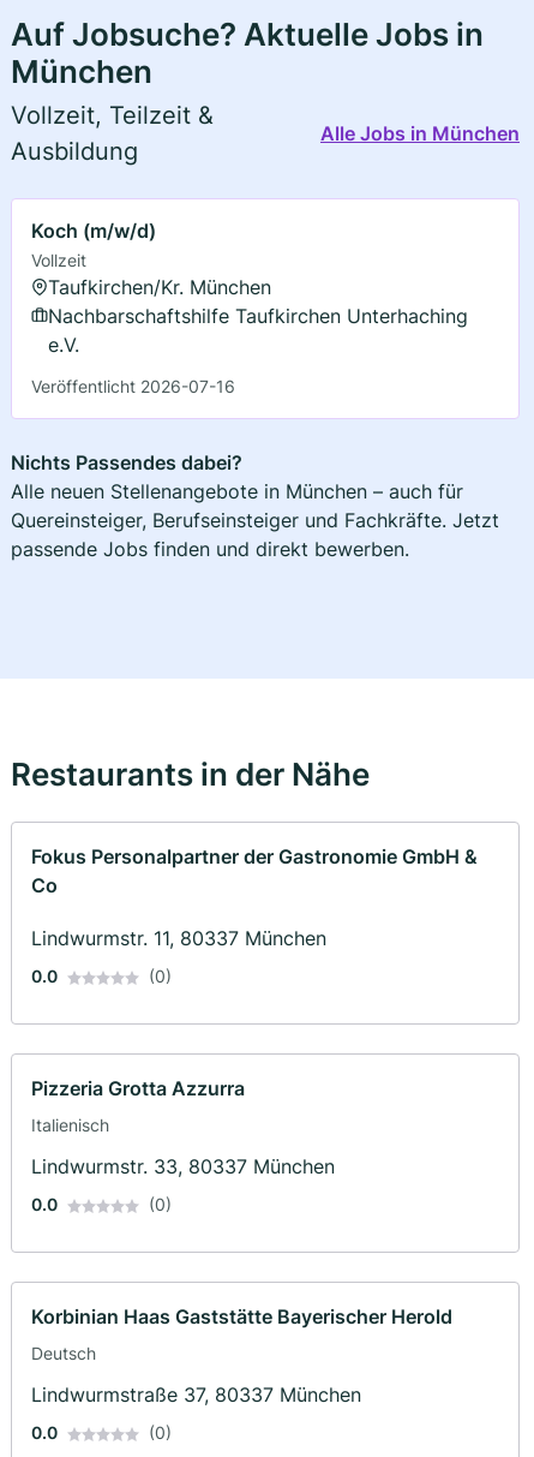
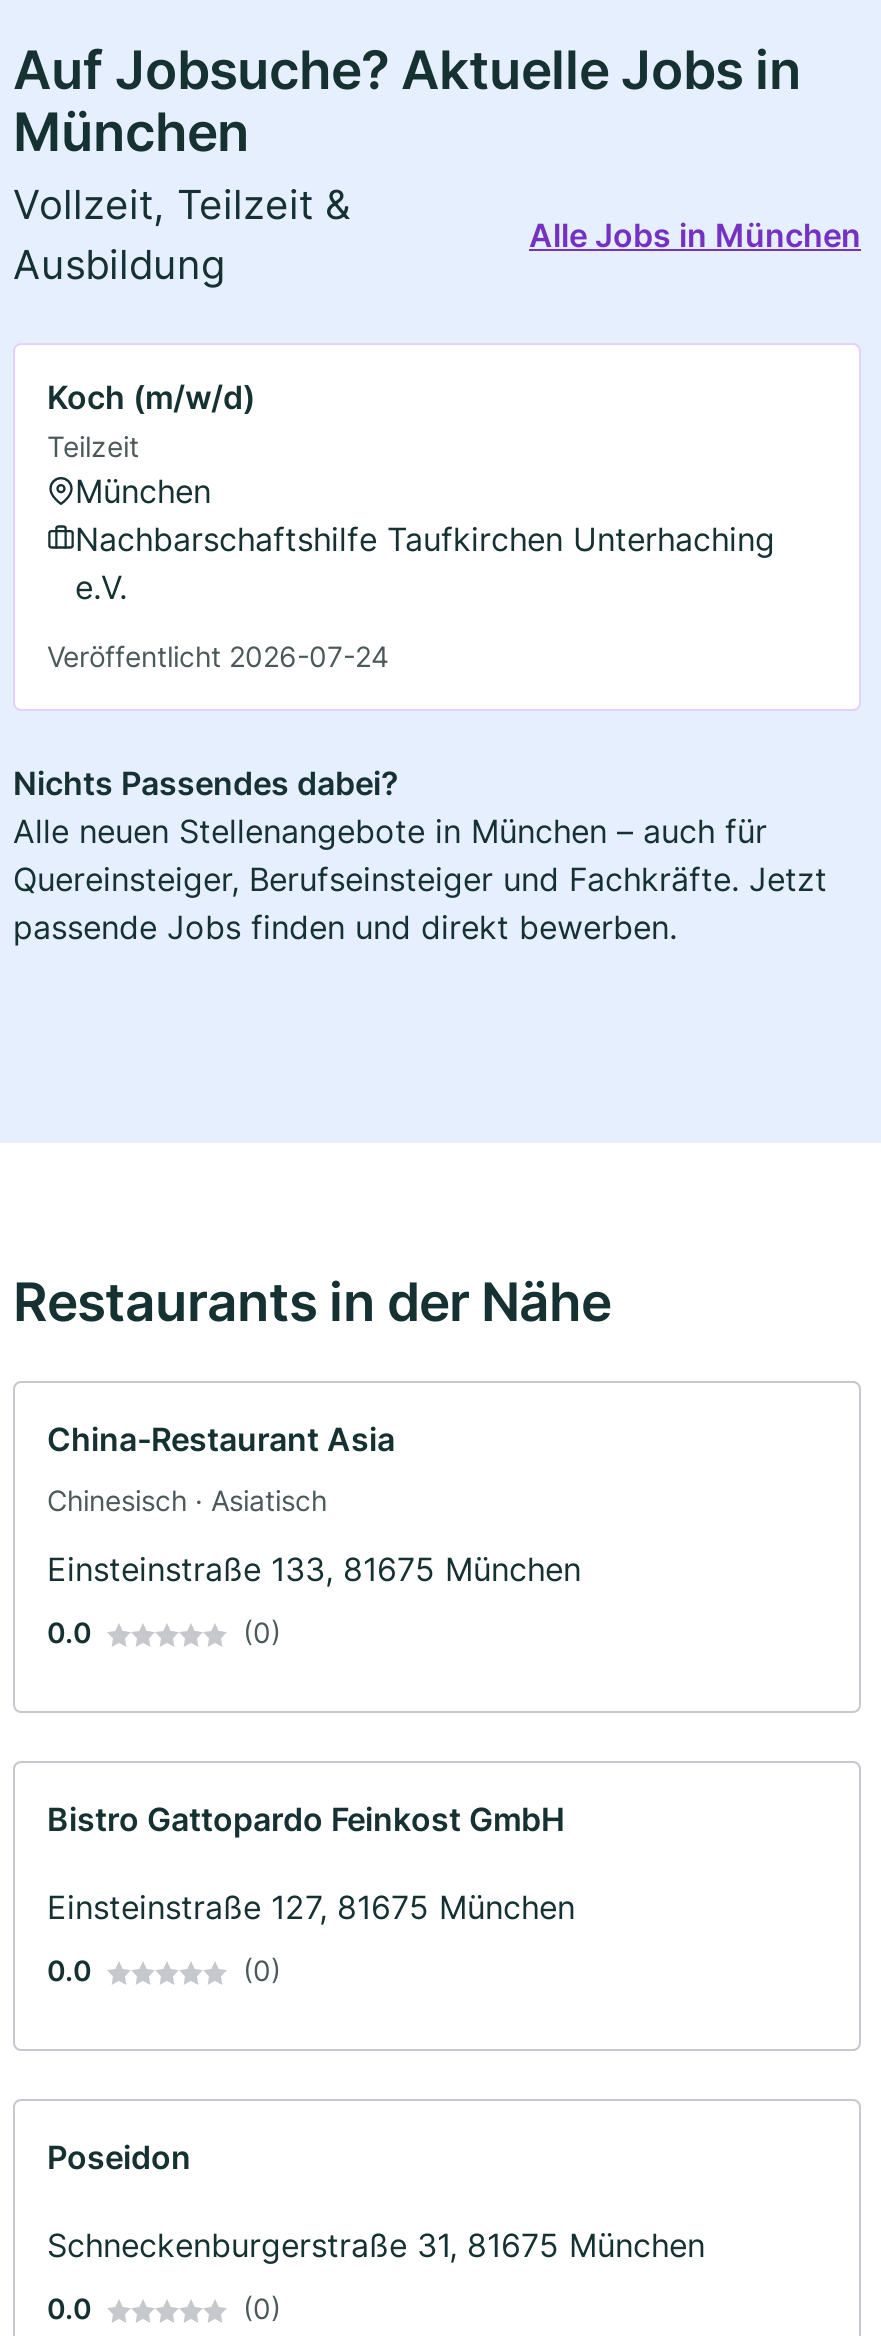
[31,250,271,299] Vollzeit | Taufkirchen/Kr. München -> [47,429,211,511] Teilzeit | München
[31,376,235,396] Veröffentlicht 2026-07-16 -> [47,639,389,673] Veröffentlicht 2026-07-24
[31,844,478,950] Fokus Personalpartner der Gastronomie GmbH & | Co | Lindwurmstr. 11, 80337 München -> [47,1419,581,1589] China-Restaurant Asia | Chinesisch · Asiatisch | Einsteinstraße 133, 81675 München
[31,1076,335,1178] Pizzeria Grotta Azzurra | Italienisch | Lindwurmstr. 33, 80337 München -> [47,1799,575,1927] Bistro Gattopardo Feinkost GmbH | Einsteinstraße 127, 81675 München
[31,1304,452,1407] Korbinian Haas Gaststätte Bayerischer Herold | Deutsch | Lindwurmstraße 37, 80337 München -> [47,2137,705,2265] Poseidon | Schneckenburgerstraße 31, 81675 München

